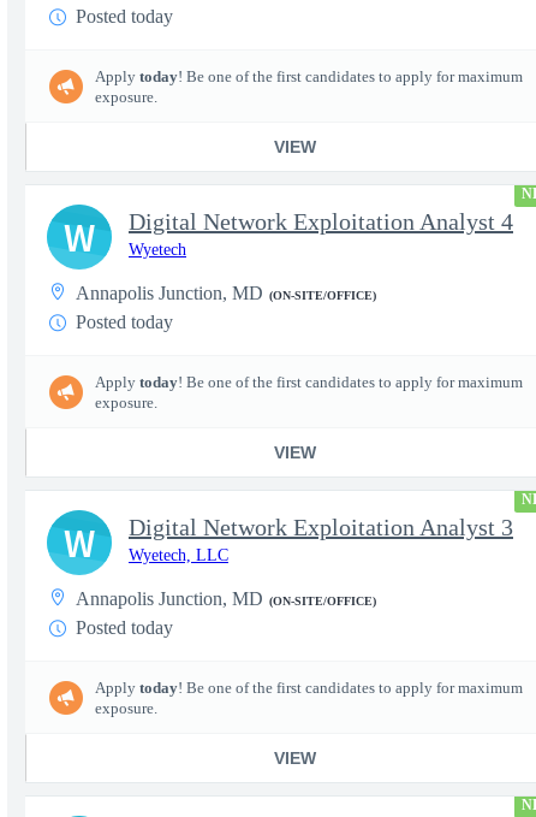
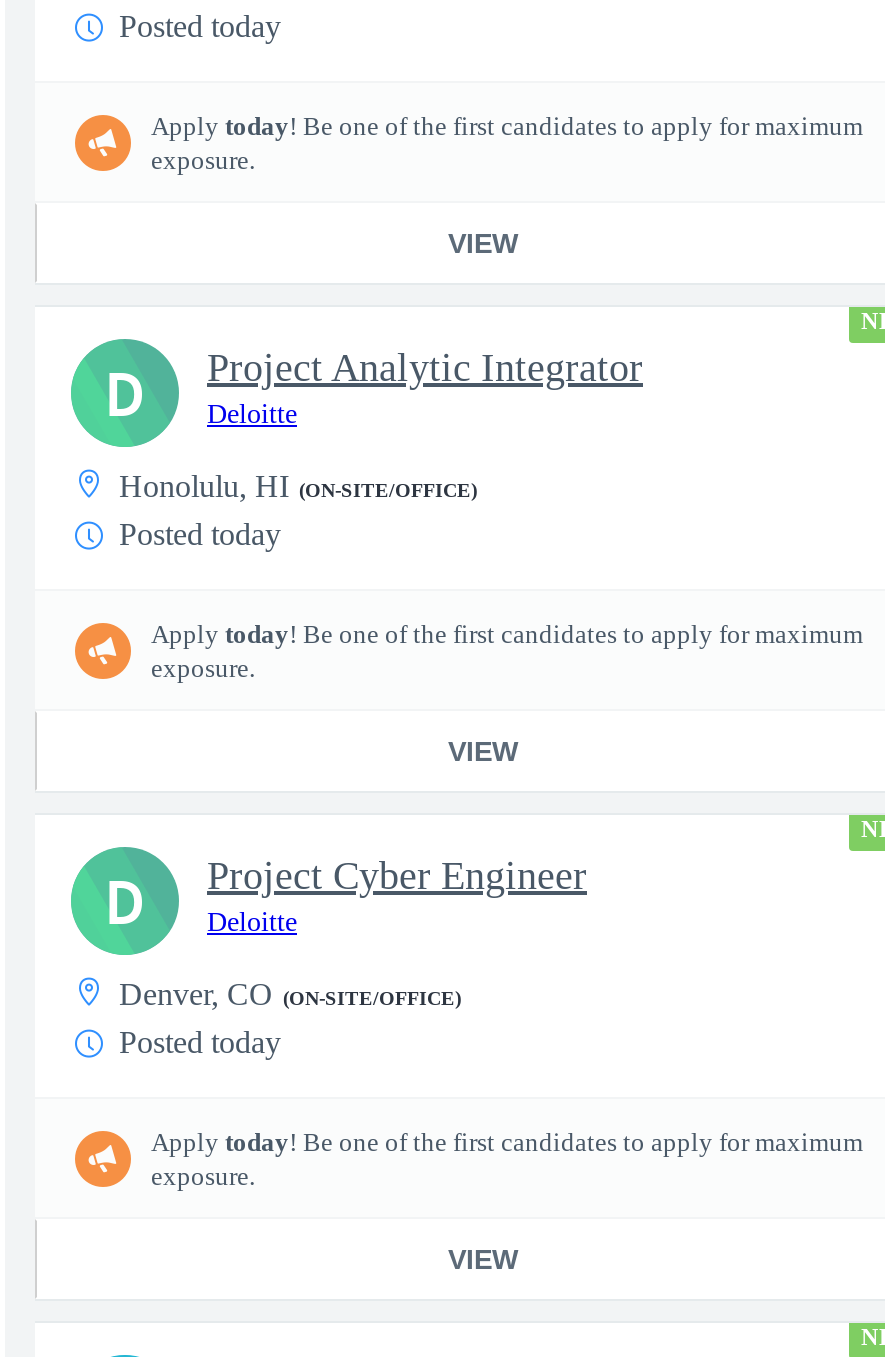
[64,212,95,262] W -> [104,352,146,434] D
[129,208,513,259] Digital Network Exploitation Analyst 4 | Wyetech -> [207,345,643,429] Project Analytic Integrator | Deloitte
[76,283,376,303] Annapolis Junction, MD (ON-SITE/OFFICE) -> [119,469,477,503] Honolulu, HI (ON-SITE/OFFICE)
[64,518,95,567] W -> [104,860,146,942] D
[129,514,513,564] Digital Network Exploitation Analyst 3 | Wyetech, LLC -> [207,853,587,937] Project Cyber Engineer | Deloitte
[76,588,376,609] Annapolis Junction, MD (ON-SITE/OFFICE) -> [119,977,461,1011] Denver, CO (ON-SITE/OFFICE)

